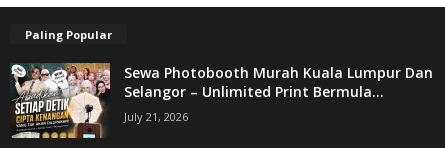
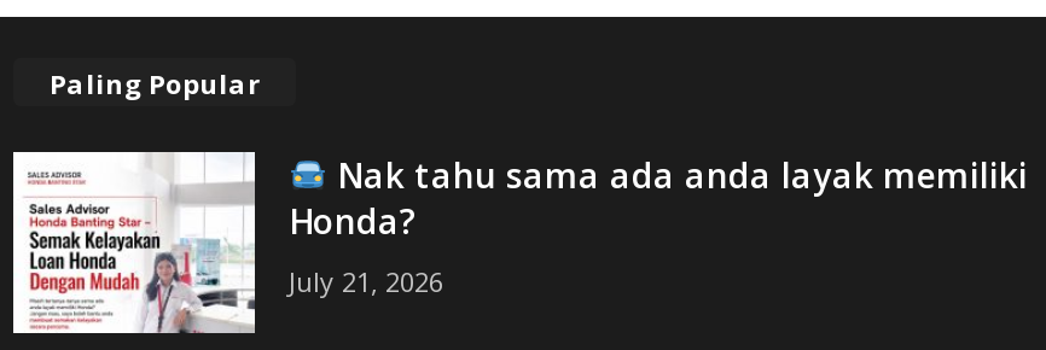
[10,62,433,139] [image] | Sewa Photobooth Murah Kuala Lumpur Dan | Selangor – Unlimited Print Bermula... -> [11,148,1028,337] [image] | Nak tahu sama ada anda layak memiliki | Honda?

